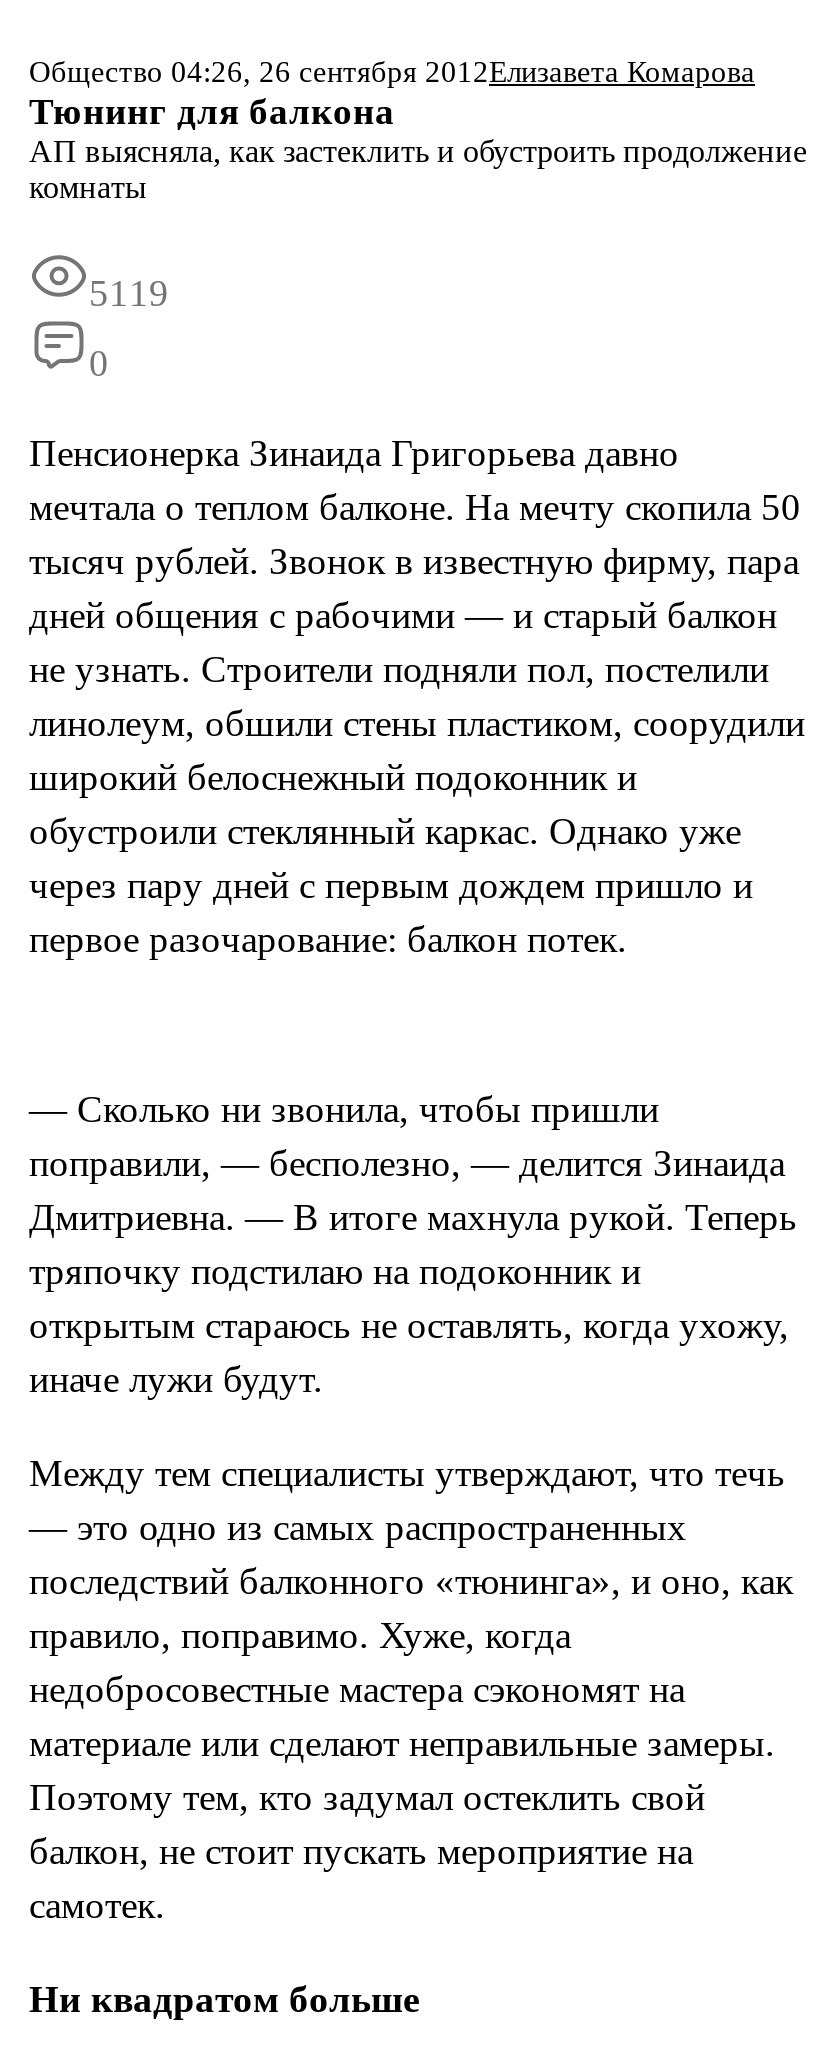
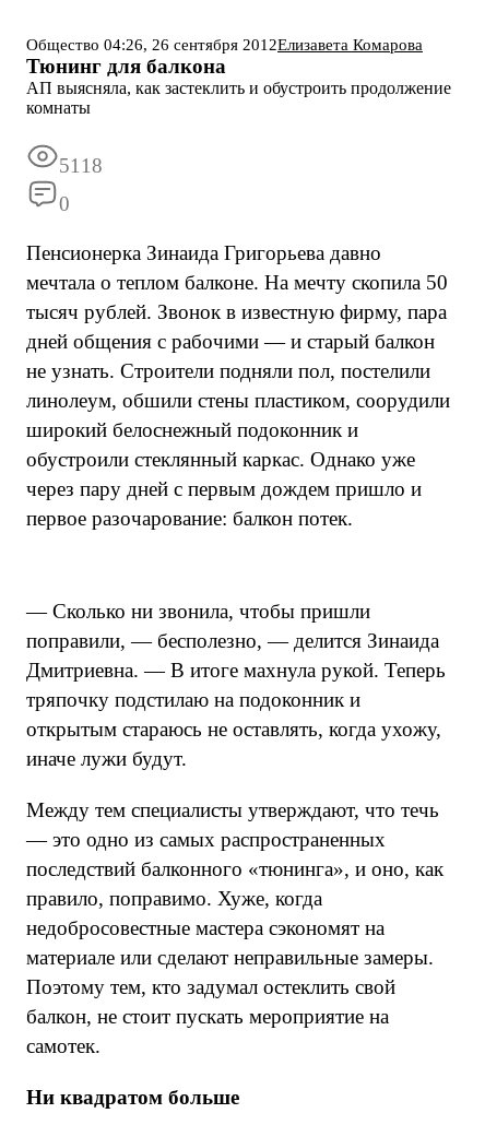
[89,273,169,315] 5119 -> [59,154,103,177] 5118

